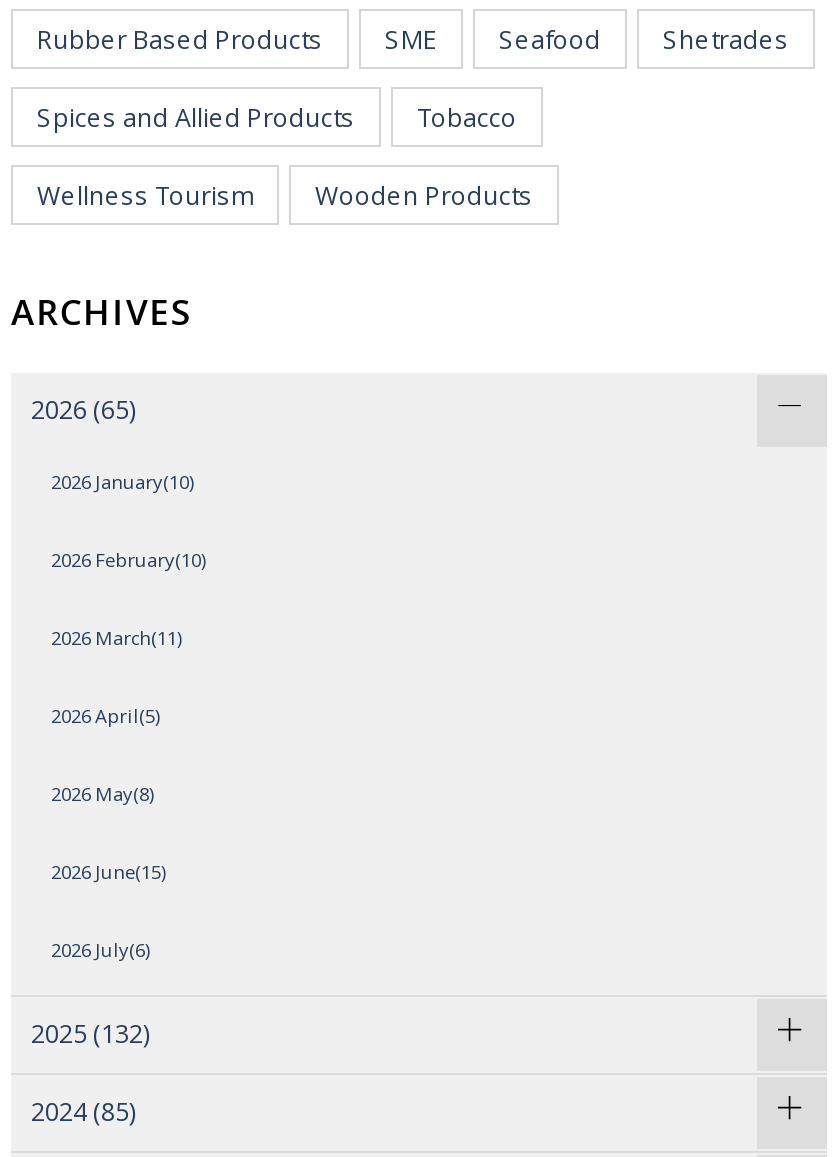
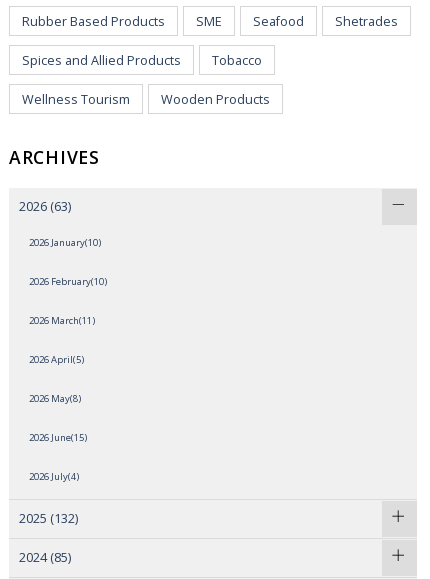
[31,394,135,428] 2026 (65) -> [19,197,71,214] 2026 (63)
[51,938,151,964] 2026 July(6) -> [29,469,79,482] 2026 July(4)

